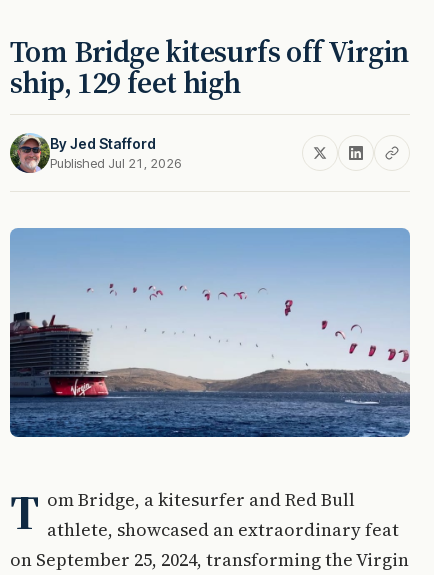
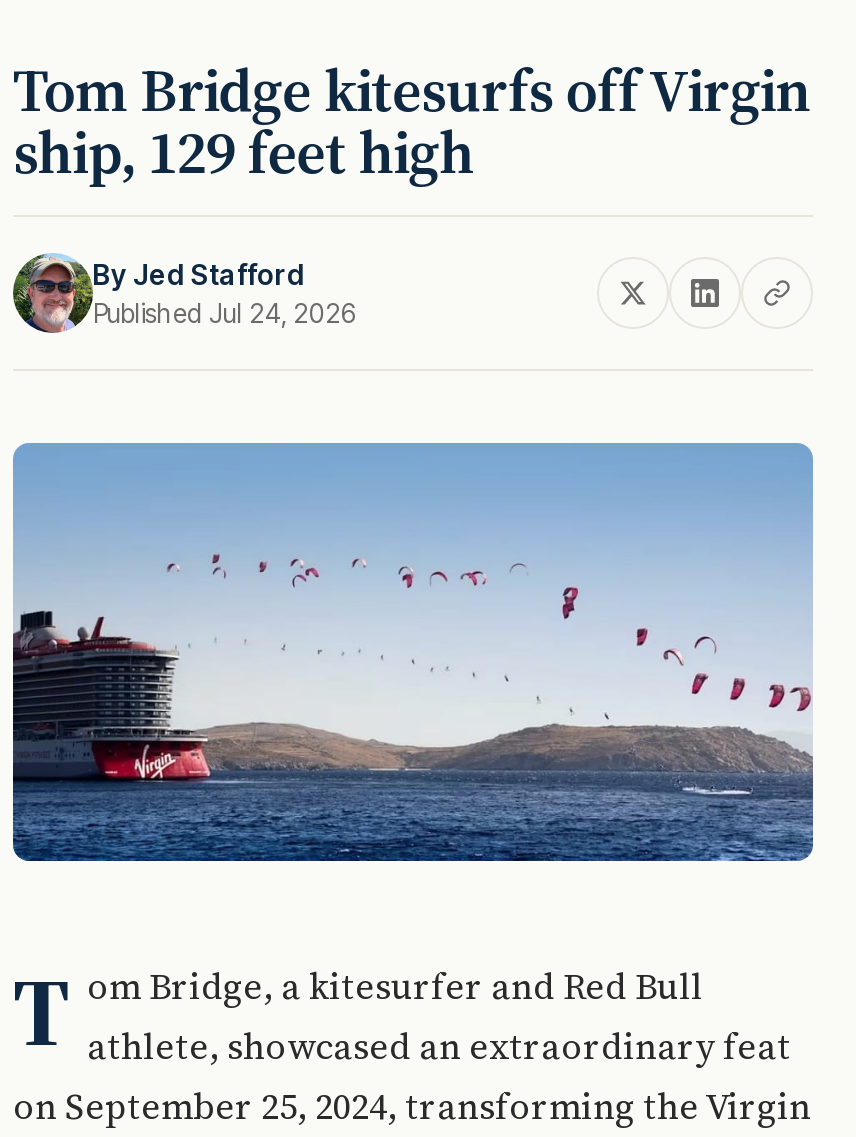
[50,155,182,171] Published Jul 21, 2026 -> [93,297,357,329] Published Jul 24, 2026

